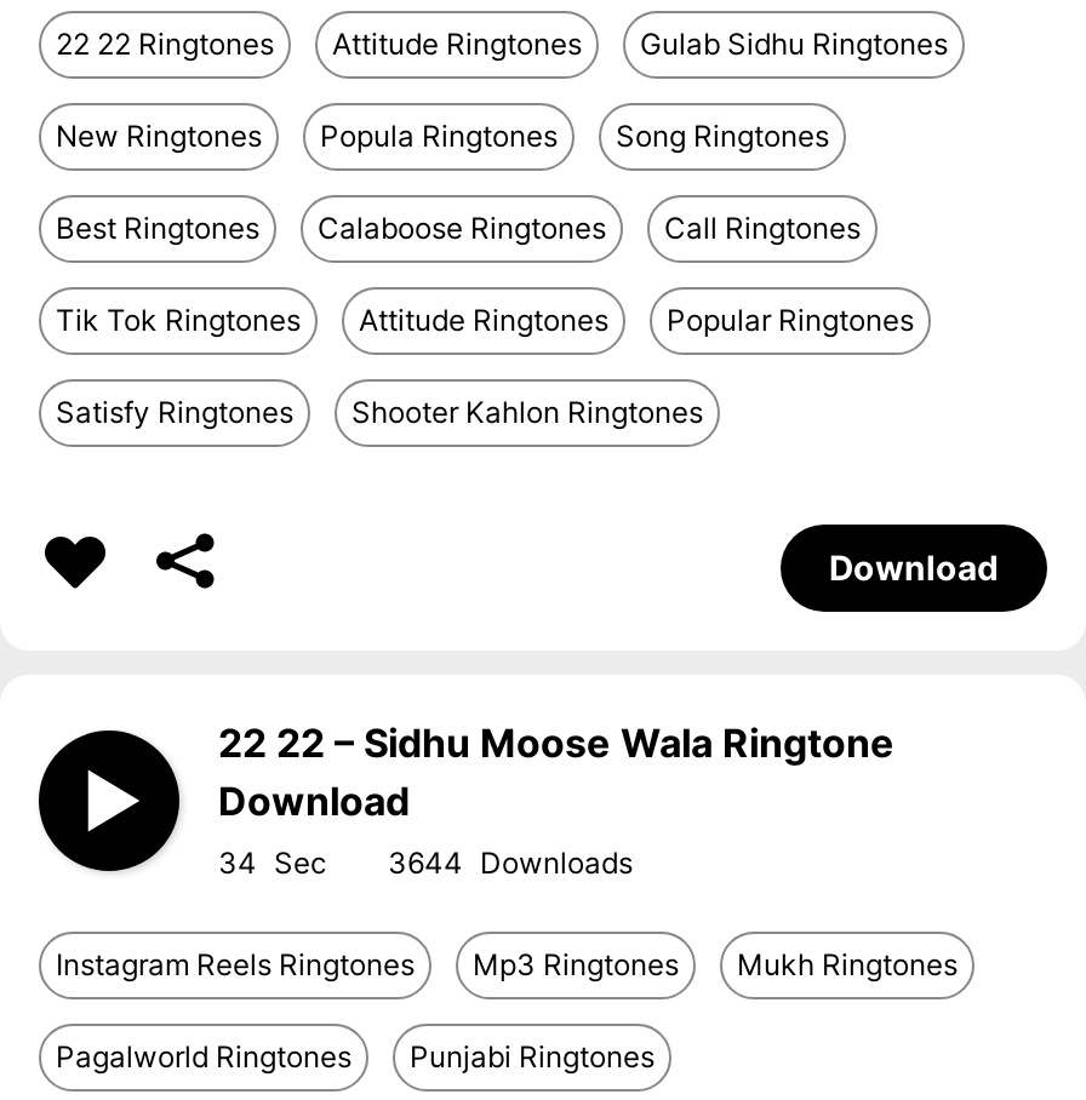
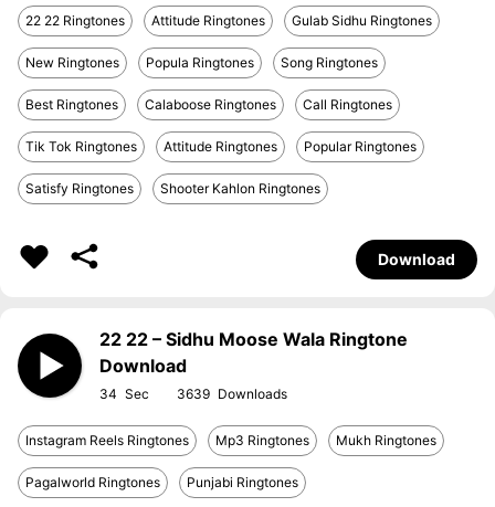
[388,844,470,881] 3644 -> [177,385,213,402] 3639

